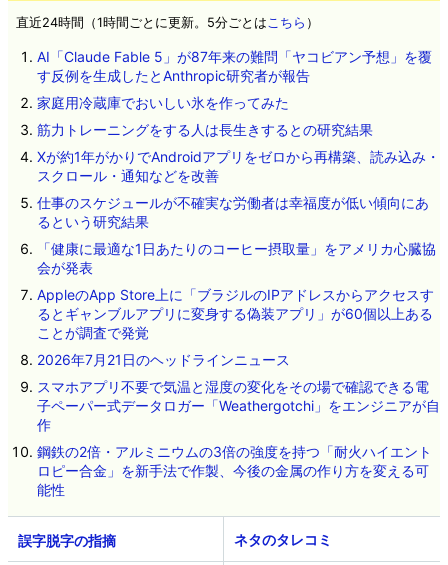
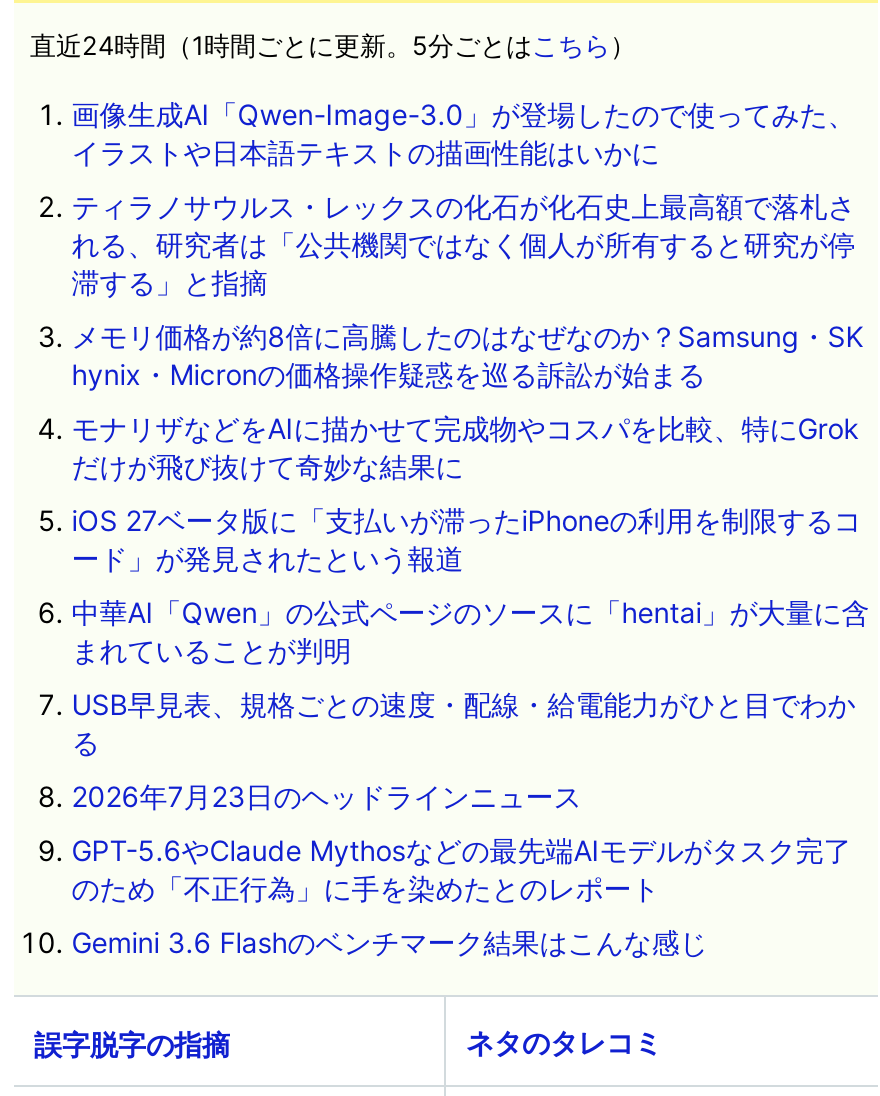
[37,48,432,84] AI「Claude Fable 5」が87年来の難問「ヤコビアン予想」を覆 | す反例を生成したとAnthropic研究者が報告 -> [72,97,856,169] 画像生成AI「Qwen-Image-3.0」が登場したので使ってみた、 | イラストや日本語テキストの描画性能はいかに
[37,94,289,111] 家庭用冷蔵庫でおいしい氷を作ってみた -> [72,189,856,299] ティラノサウルス・レックスの化石が化石史上最高額で落札さ | れる、研究者は「公共機関ではなく個人が所有すると研究が停 | 滞する」と指摘
[37,121,373,138] 筋力トレーニングをする人は長生きするとの研究結果 -> [72,319,864,391] メモリ価格が約8倍に高騰したのはなぜなのか？Samsung・SK | hynix・Micronの価格操作疑惑を巡る訴訟が始まる
[37,148,440,184] Xが約1年がかりでAndroidアプリをゼロから再構築、読み込み・ | スクロール・通知などを改善 -> [72,411,860,483] モナリザなどをAIに描かせて完成物やコスパを比較、特にGrok | だけが飛び抜けて奇妙な結果に
[37,194,429,230] 仕事のスケジュールが不確実な労働者は幸福度が低い傾向にあ | るという研究結果 -> [72,503,862,575] iOS 27ベータ版に「支払いが滞ったiPhoneの利用を制限するコ | ード」が発見されたという報道
[37,240,436,276] 「健康に最適な1日あたりのコーヒー摂取量」をアメリカ心臓協 | 会が発表 -> [72,595,870,667] 中華AI「Qwen」の公式ページのソースに「hentai」が大量に含 | まれていることが判明
[37,286,434,341] AppleのApp Store上に「ブラジルのIPアドレスからアクセスす | るとギャンブルアプリに変身する偽装アプリ」が60個以上ある | ことが調査で発覚 -> [72,687,856,759] USB早見表、規格ごとの速度・配線・給電能力がひと目でわか | る
[37,351,290,368] 2026年7月21日のヘッドラインニュース -> [72,779,582,813] 2026年7月23日のヘッドラインニュース
[37,378,440,433] スマホアプリ不要で気温と湿度の変化をその場で確認できる電 | 子ペーパー式データロガー「Weathergotchi」をエンジニアが自 | 作 -> [72,833,852,905] GPT-5.6やClaude Mythosなどの最先端AIモデルがタスク完了 | のため「不正行為」に手を染めたとのレポート
[37,443,432,498] 鋼鉄の2倍・アルミニウムの3倍の強度を持つ「耐火ハイエント | ロピー合金」を新手法で作製、今後の金属の作り方を変える可 | 能性 -> [72,925,708,959] Gemini 3.6 Flashのベンチマーク結果はこんな感じ

